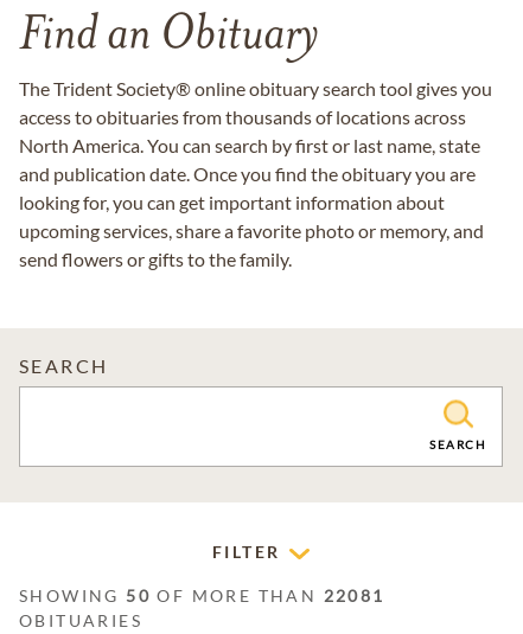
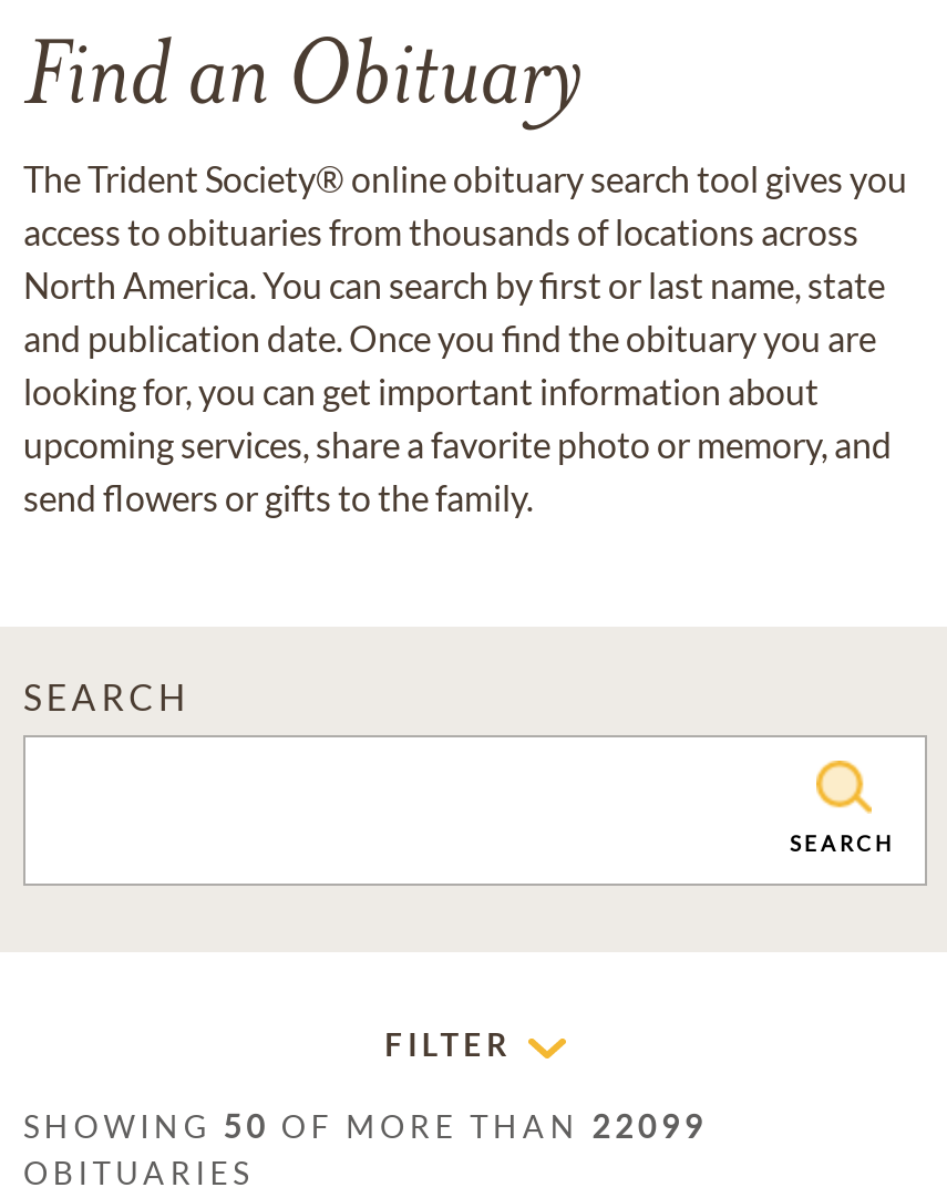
[19,585,385,606] SHOWING 50 OF MORE THAN 22081 -> [23,1107,707,1145] SHOWING 50 OF MORE THAN 22099

